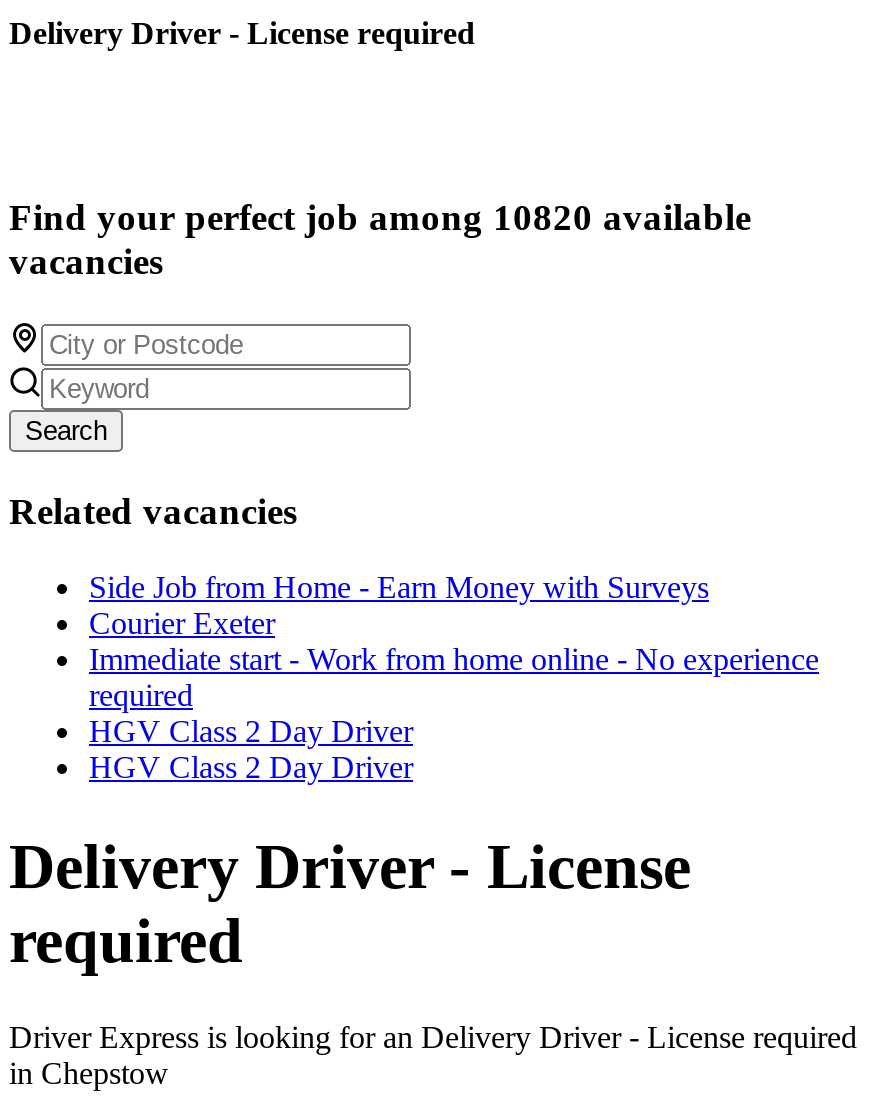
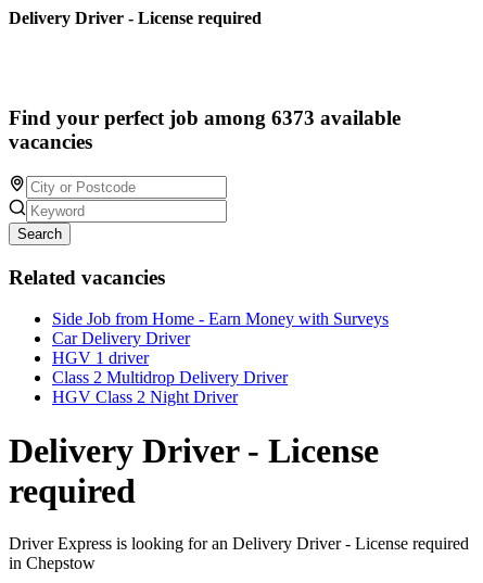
[9,196,751,238] Find your perfect job among 10820 available -> [9,107,401,129] Find your perfect job among 6373 available
[89,607,819,785] Courier Exeter | Immediate start - Work from home online - No experience | required | HGV Class 2 Day Driver | HGV Class 2 Day Driver -> [52,329,288,406] Car Delivery Driver | HGV 1 driver | Class 2 Multidrop Delivery Driver | HGV Class 2 Night Driver

